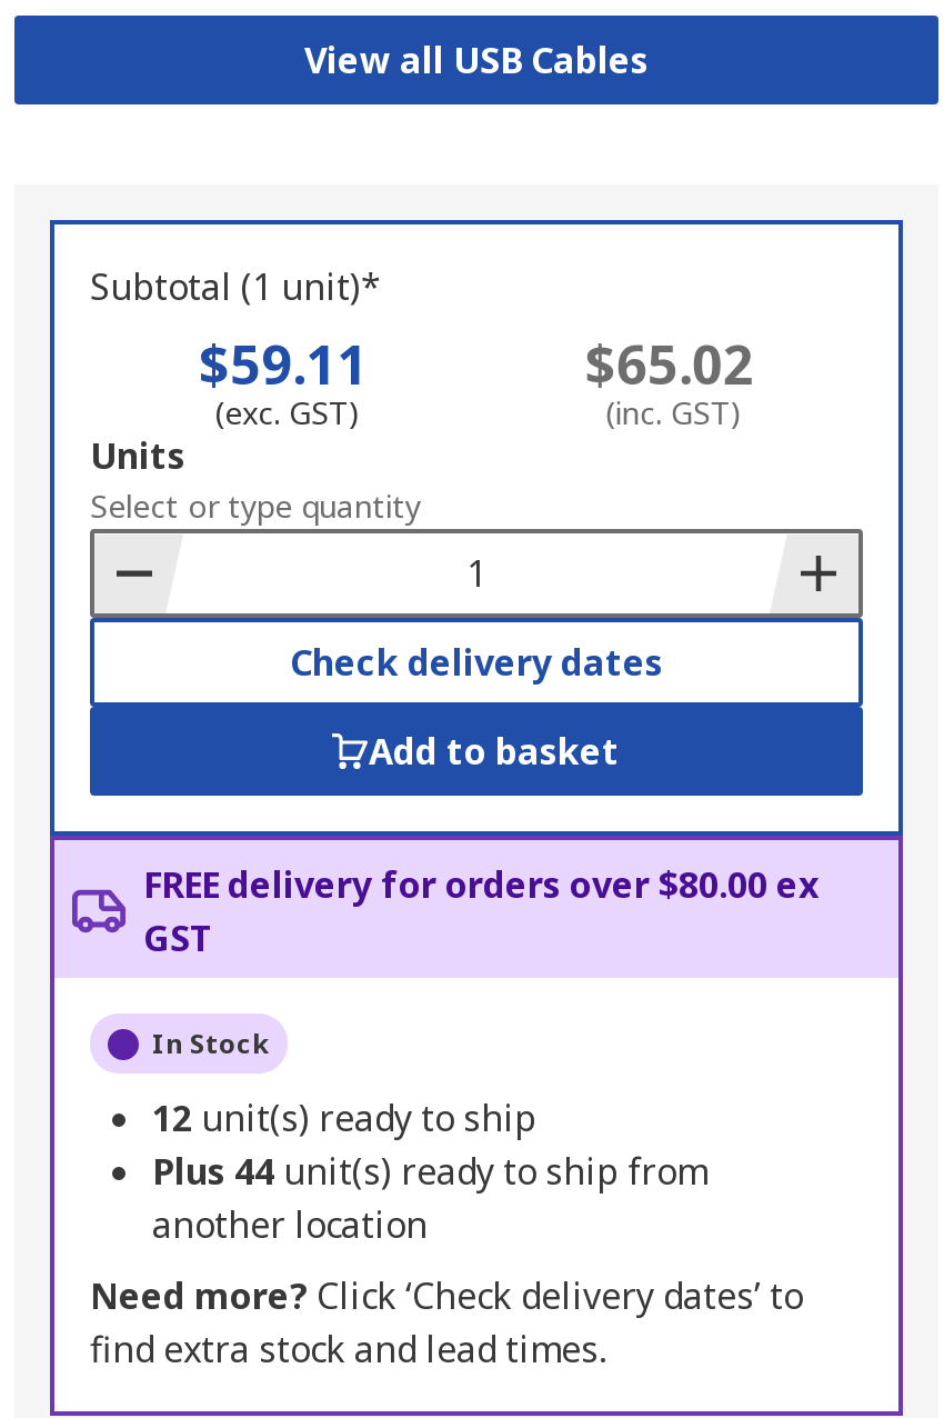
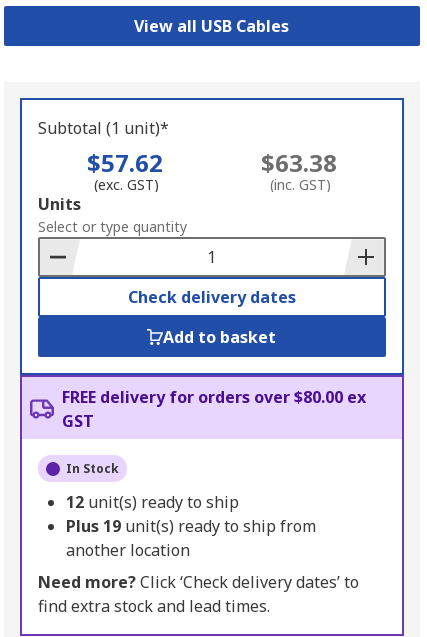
[199,328,368,401] $59.11 -> [87,146,163,179] $57.62
[585,328,754,401] $65.02 -> [261,146,337,179] $63.38
[152,1148,707,1197] Plus 44 unit(s) ready to ship from -> [66,515,316,537] Plus 19 unit(s) ready to ship from

